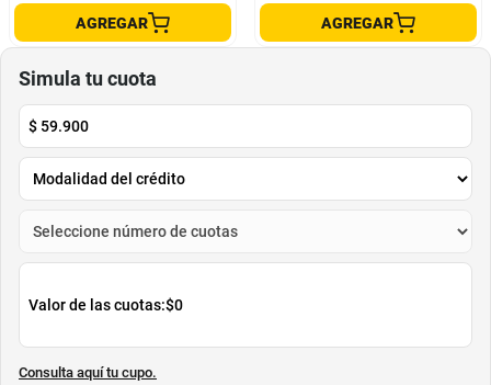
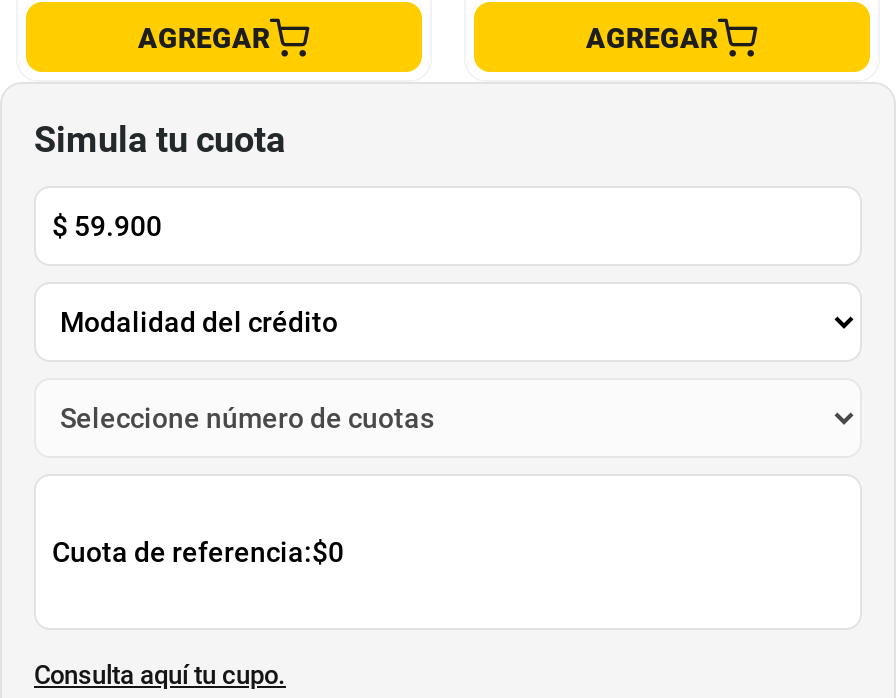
[28,296,183,314] Valor de las cuotas:$0 -> [52,536,344,568] Cuota de referencia:$0

